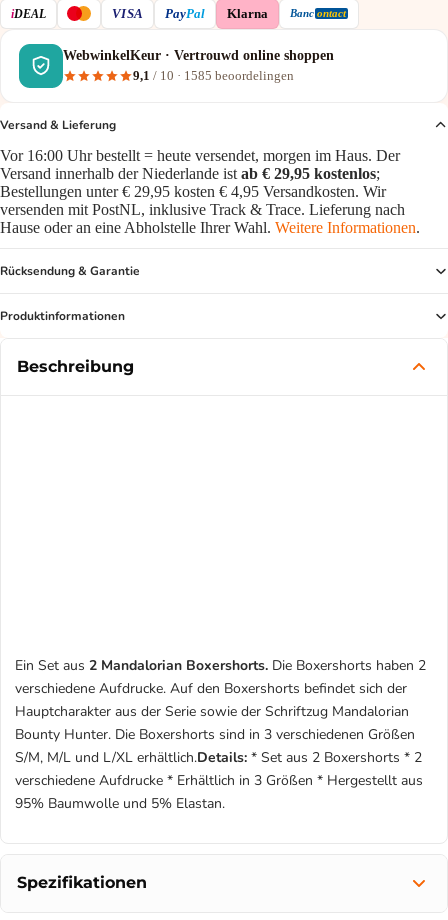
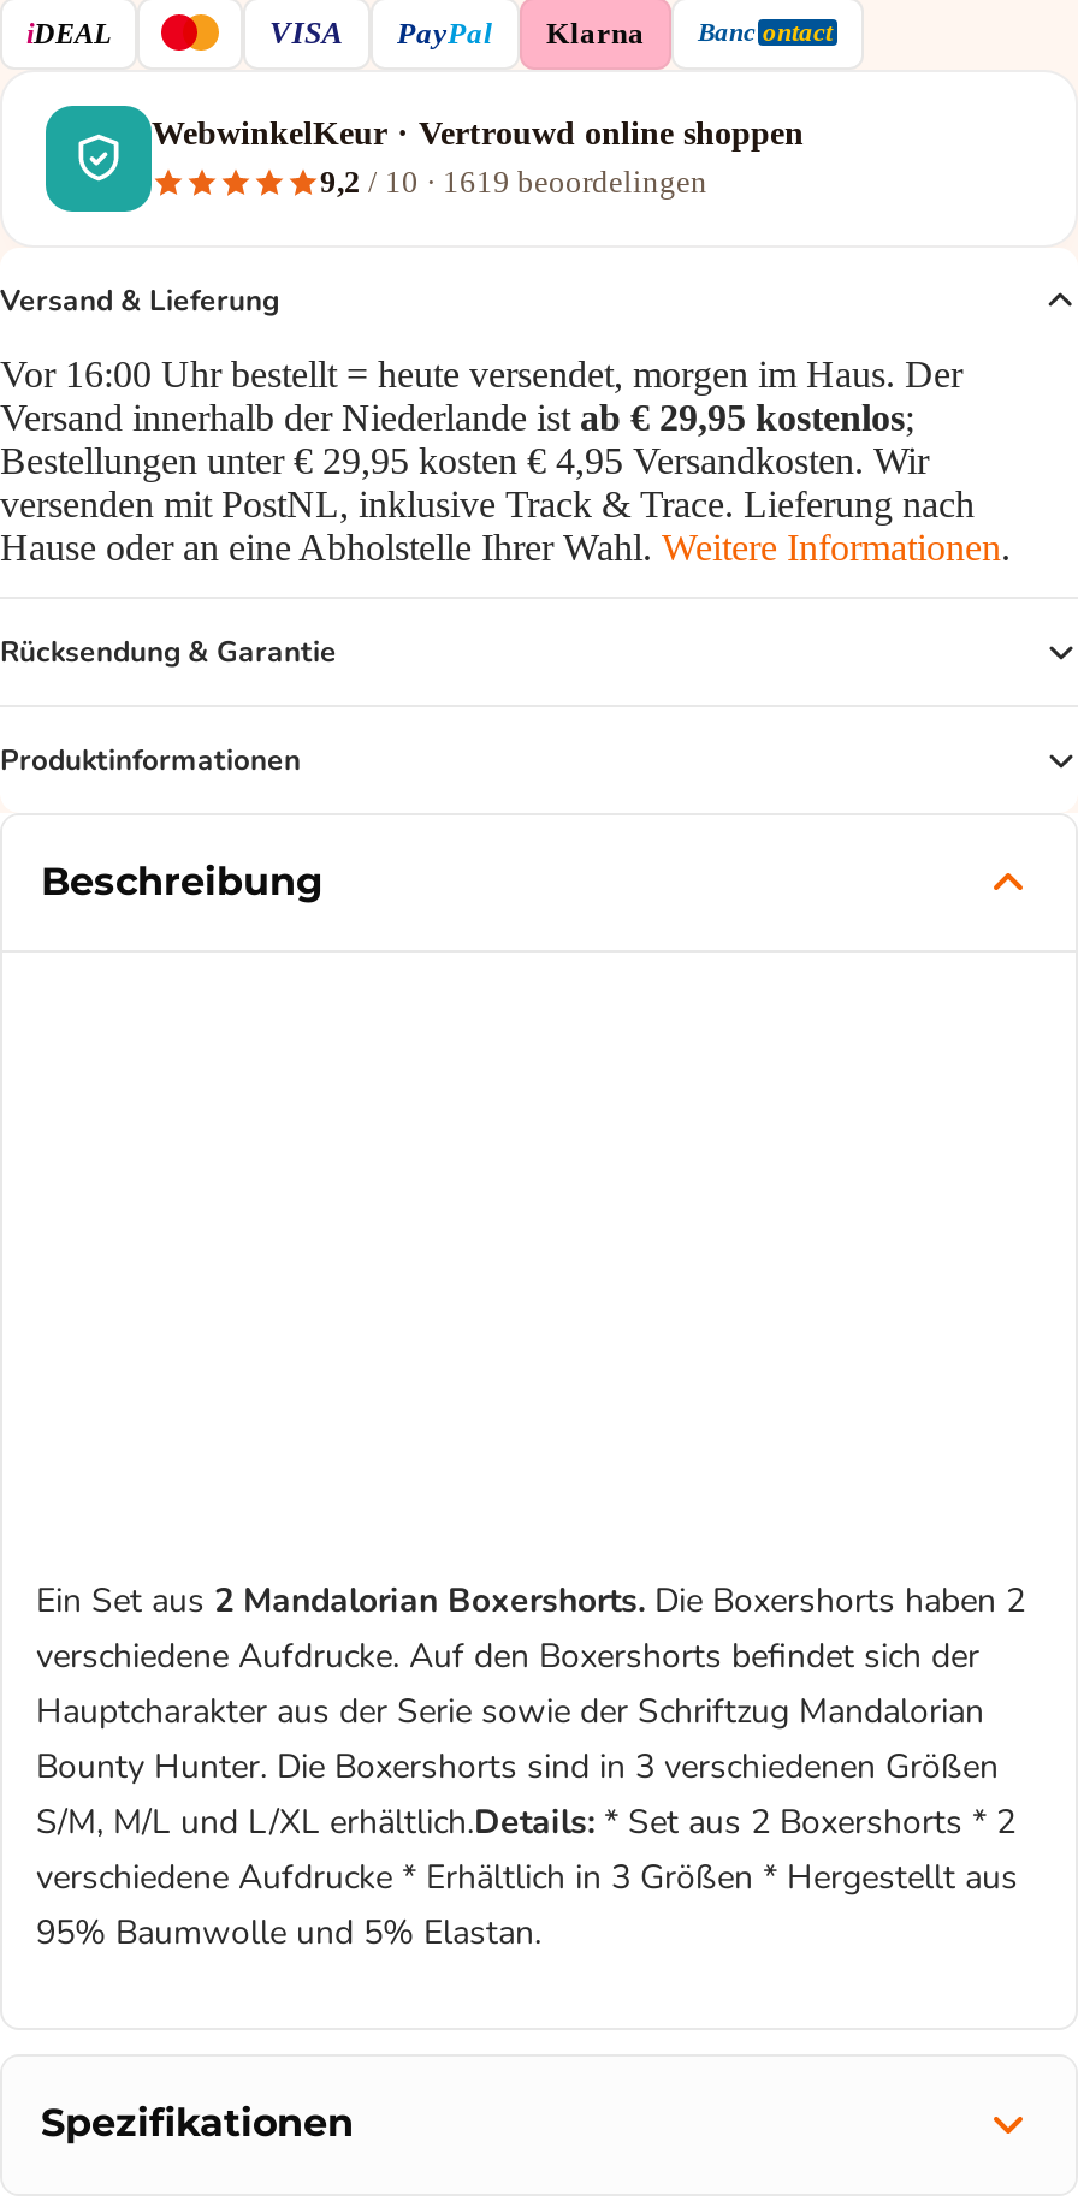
[133,68,294,83] 9,1 / 10 · 1585 beoordelingen -> [320,164,707,200] 9,2 / 10 · 1619 beoordelingen

